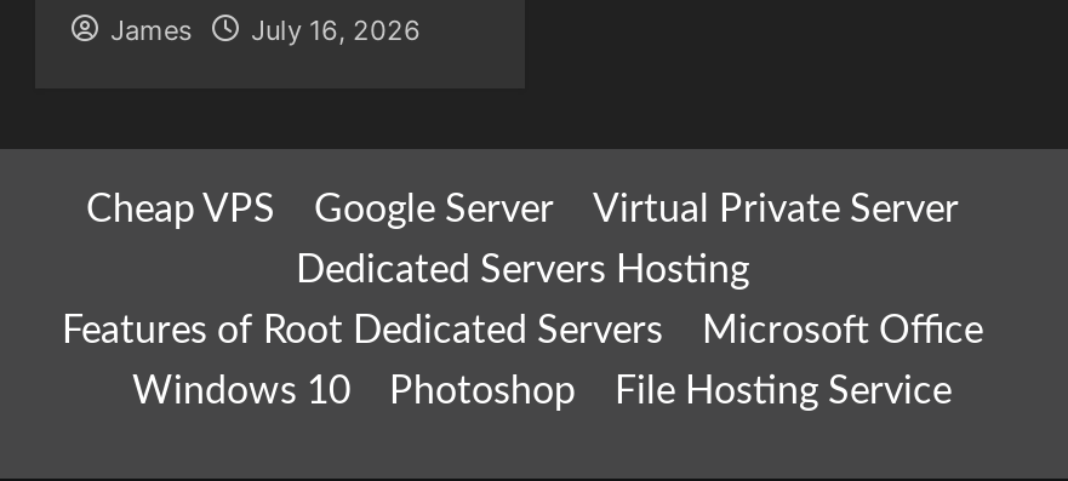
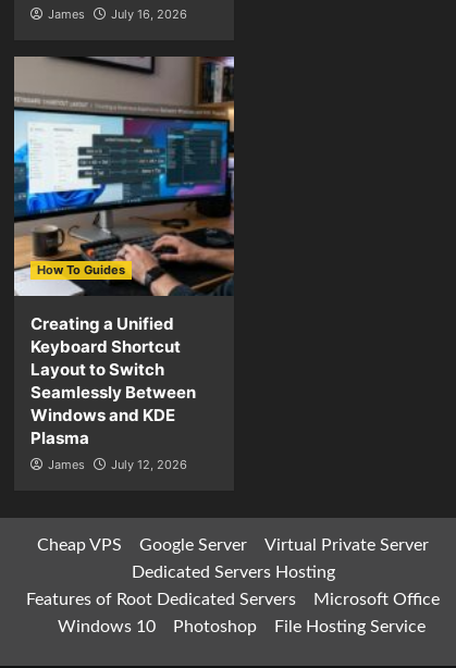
none -> [13,57,235,472] [image] | How To Guides | Creating a Unified | Keyboard Shortcut | Layout to Switch | Seamlessly Between | Windows and KDE | Plasma | James | July 12, 2026

